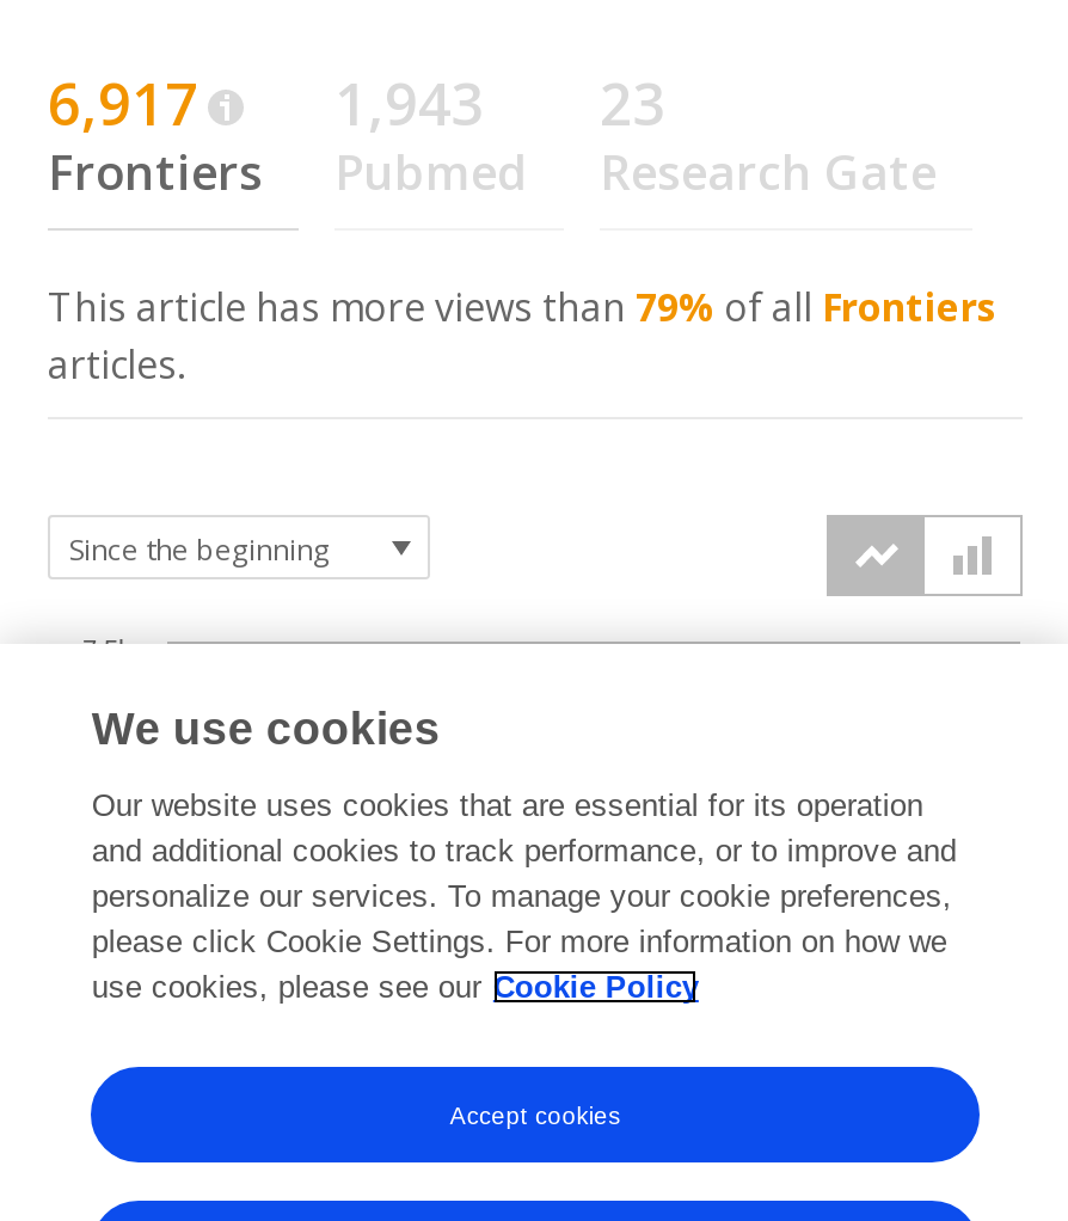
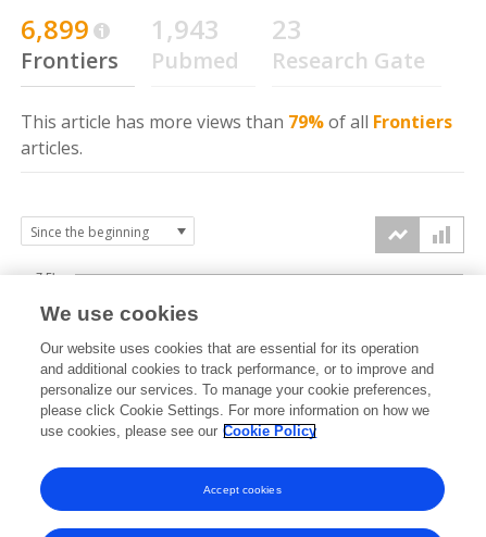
[48,63,198,142] 6,917 -> [21,11,89,47] 6,899

